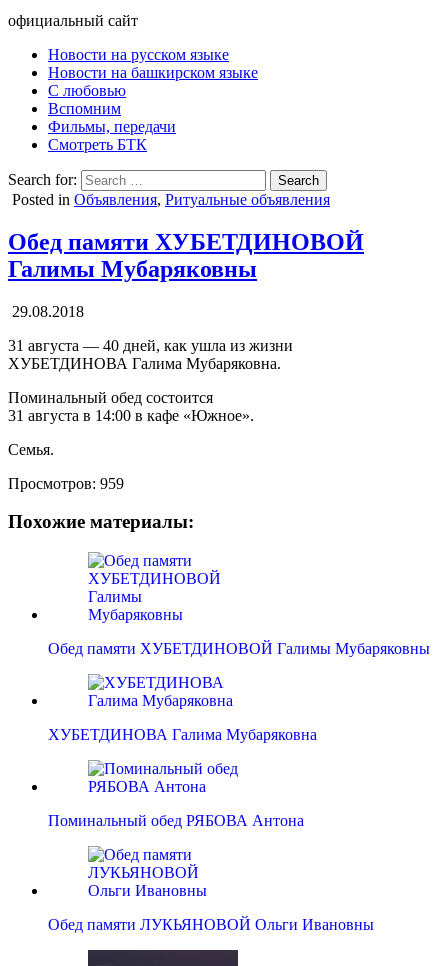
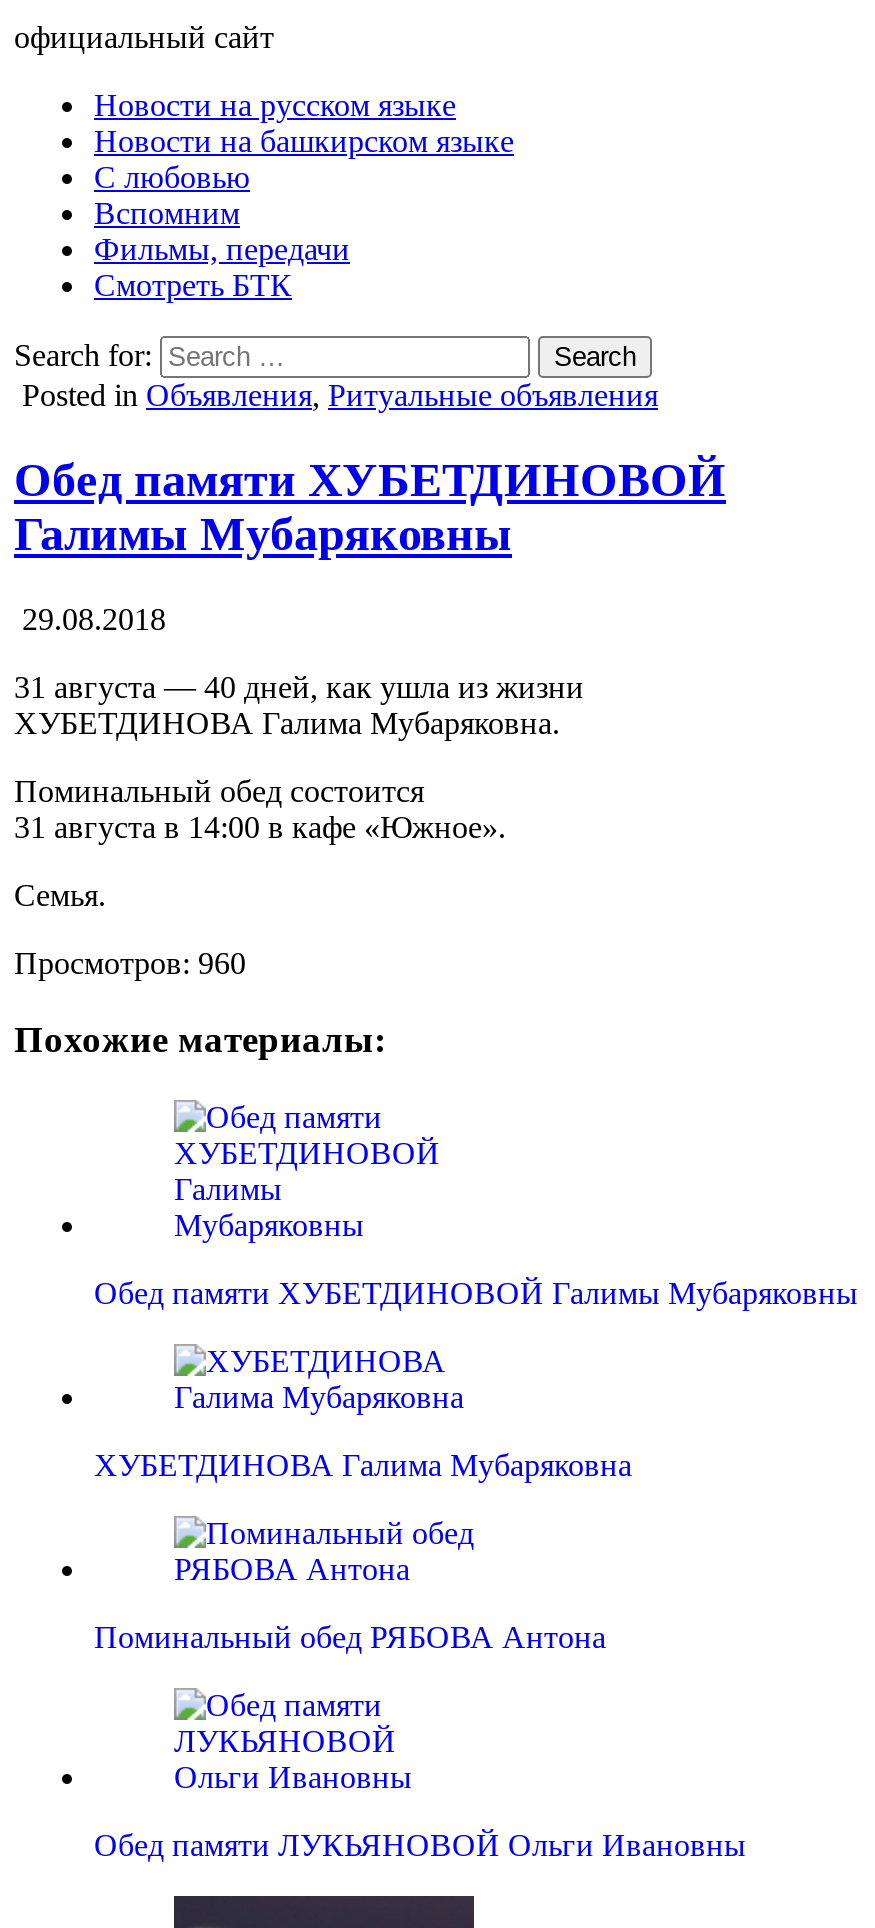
[8,475,124,492] Просмотров: 959 -> [14,945,246,979] Просмотров: 960

